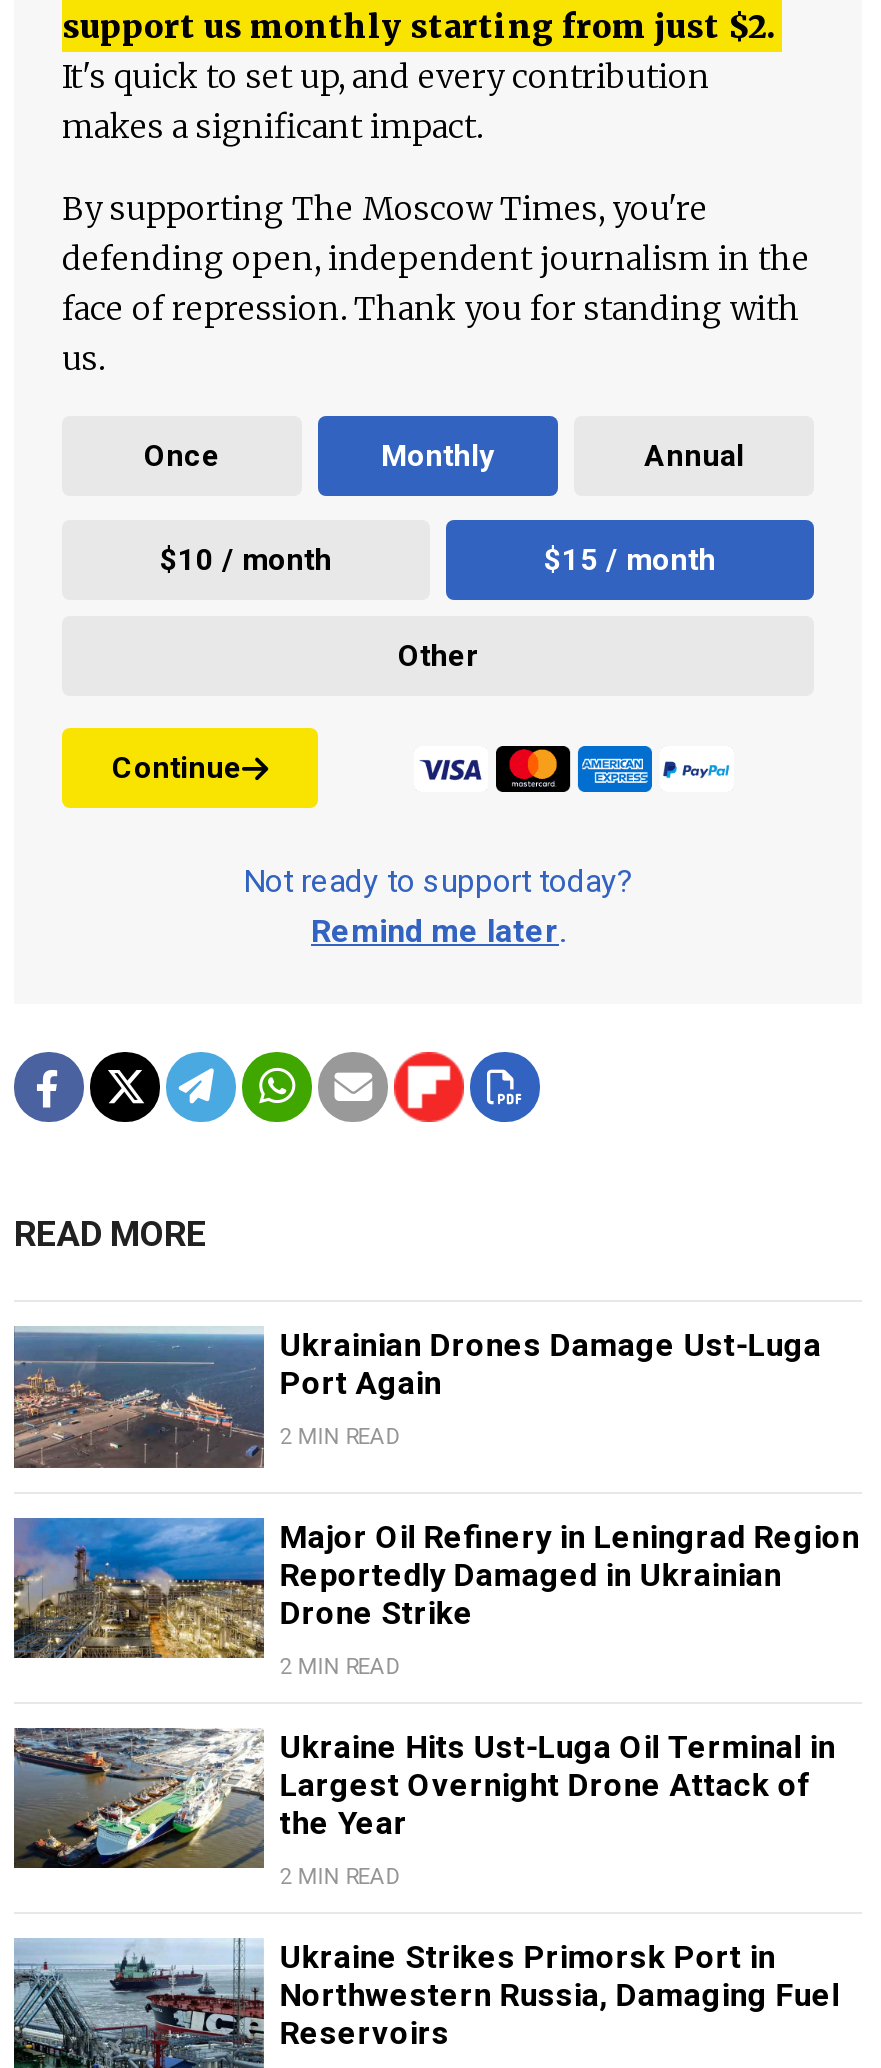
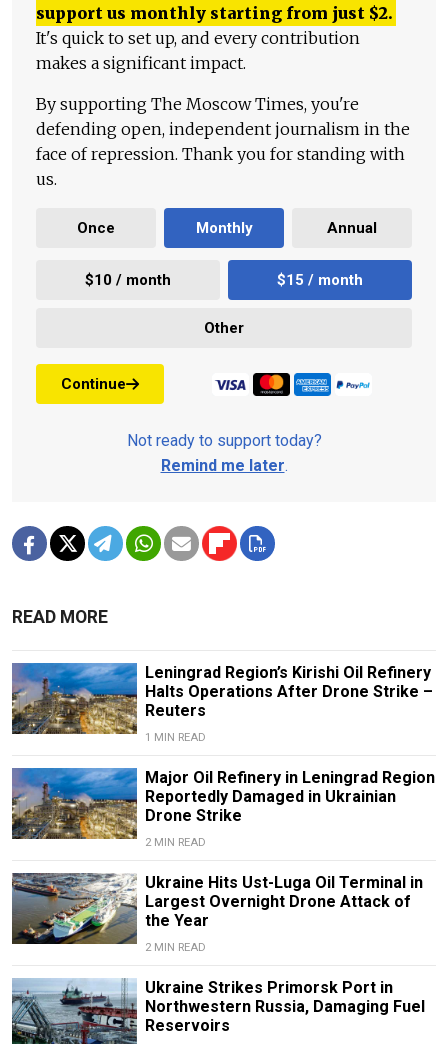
[14,1327,822,1470] [image] | Ukrainian Drones Damage Ust-Luga | Port Again -> [12,663,433,735] [image] | Leningrad Region’s Kirishi Oil Refinery | Halts Operations After Drone Strike – | Reuters
[280,1425,402,1451] 2 MIN READ -> [145,731,206,744] 1 MIN READ

